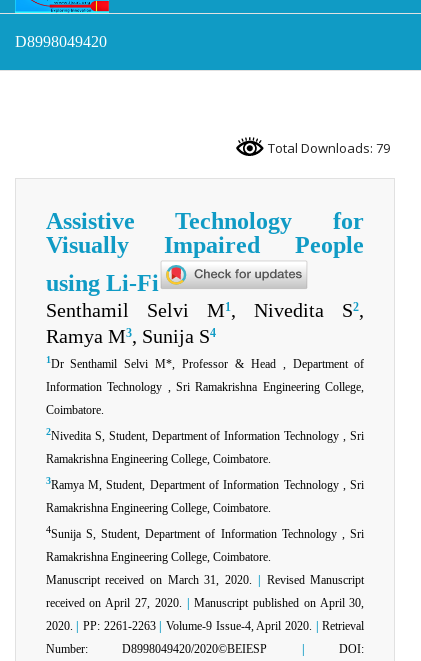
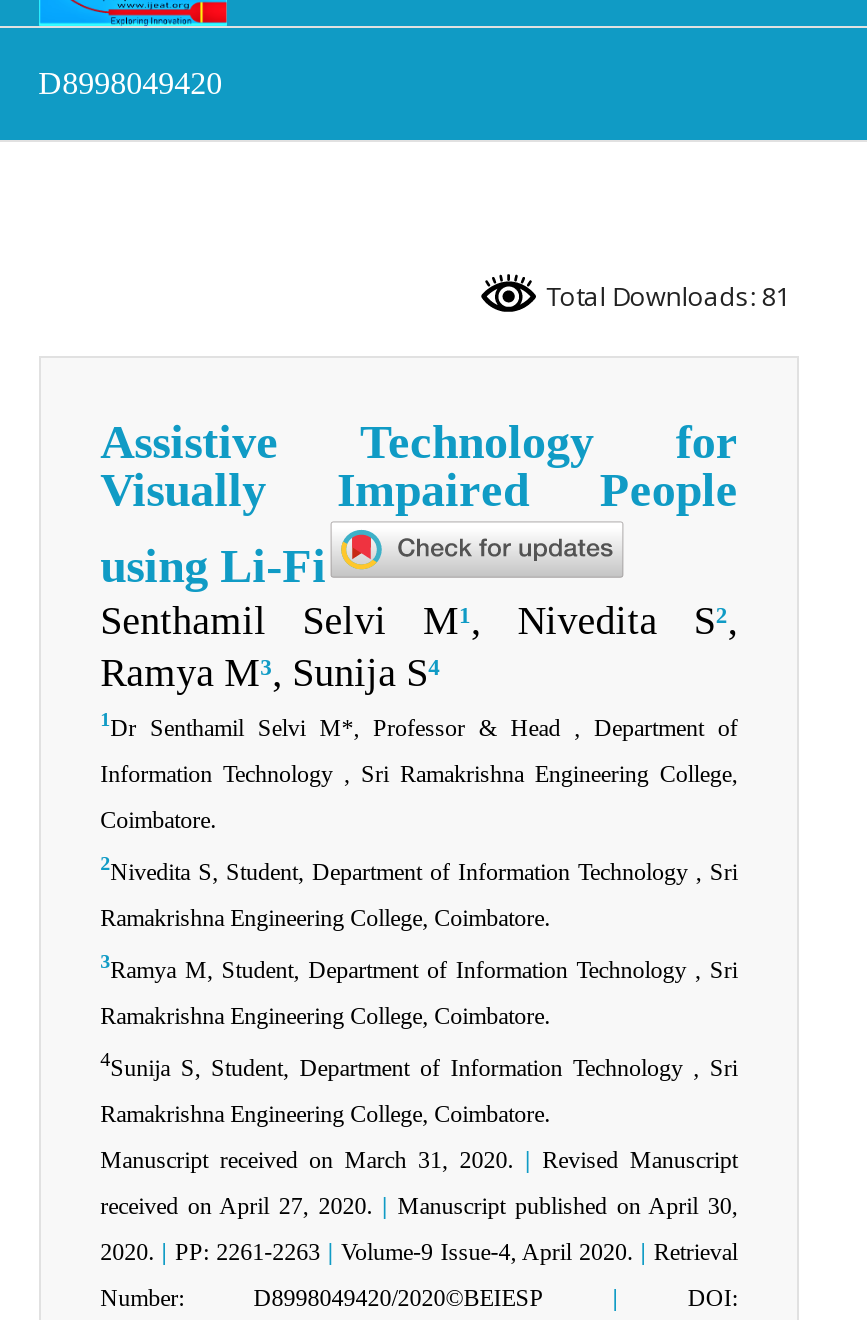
[265,139,390,157] Total Downloads: 79 -> [540,278,790,314] Total Downloads: 81

